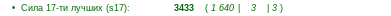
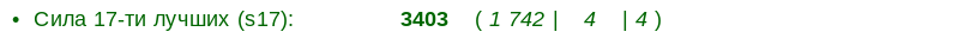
[174,3,194,13] 3433 -> [400,7,448,31] 3403
[205,3,234,13] (1 640 -> [475,7,544,31] (1 742
[250,3,255,13] 3 -> [584,7,596,31] 4
[272,3,283,13] 3) -> [635,7,662,31] 4)

